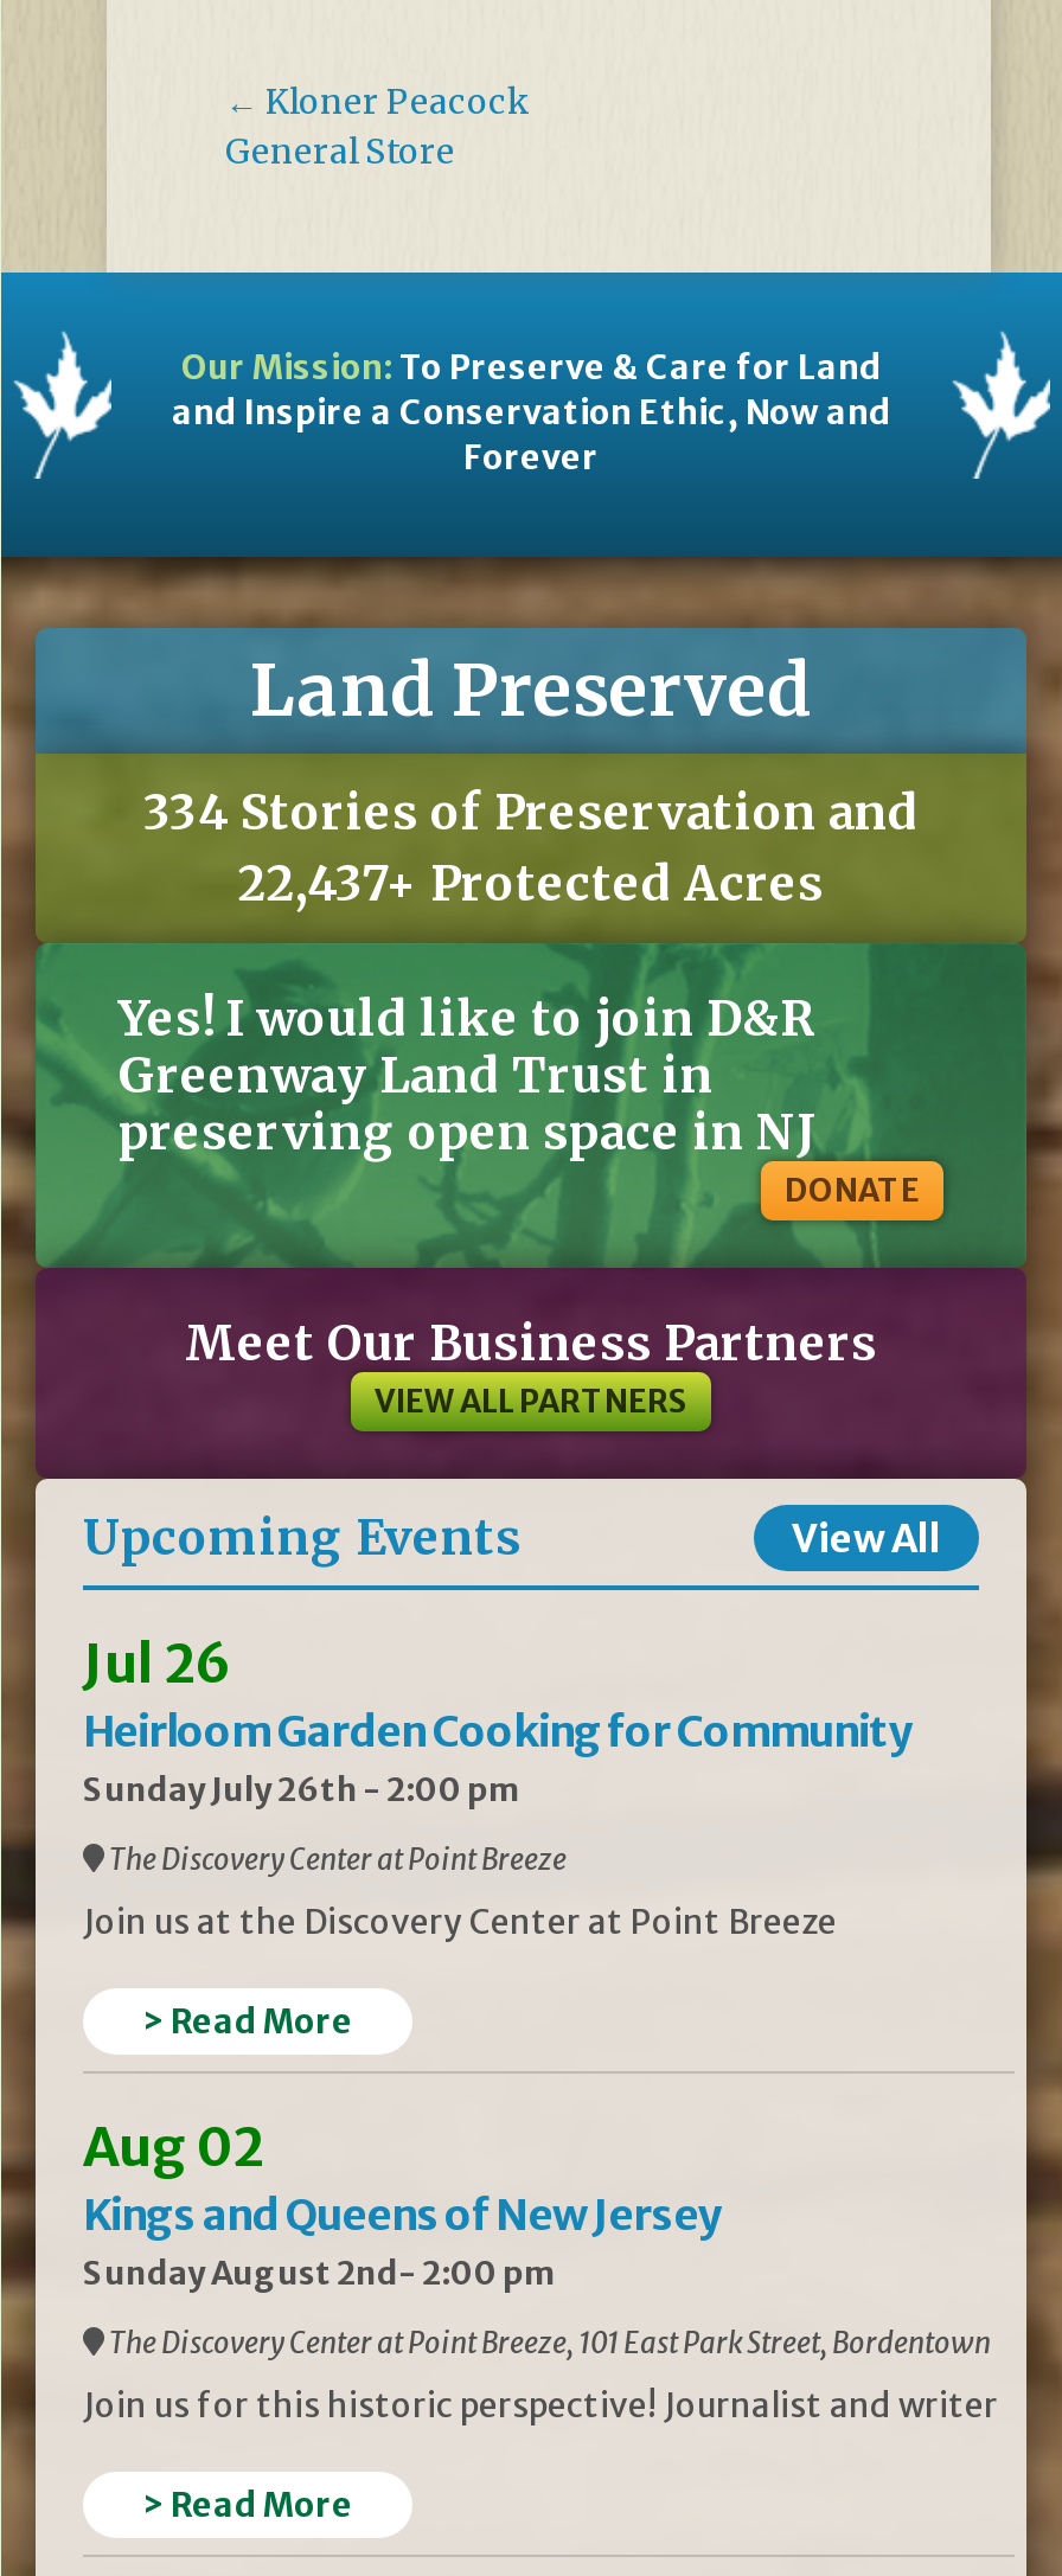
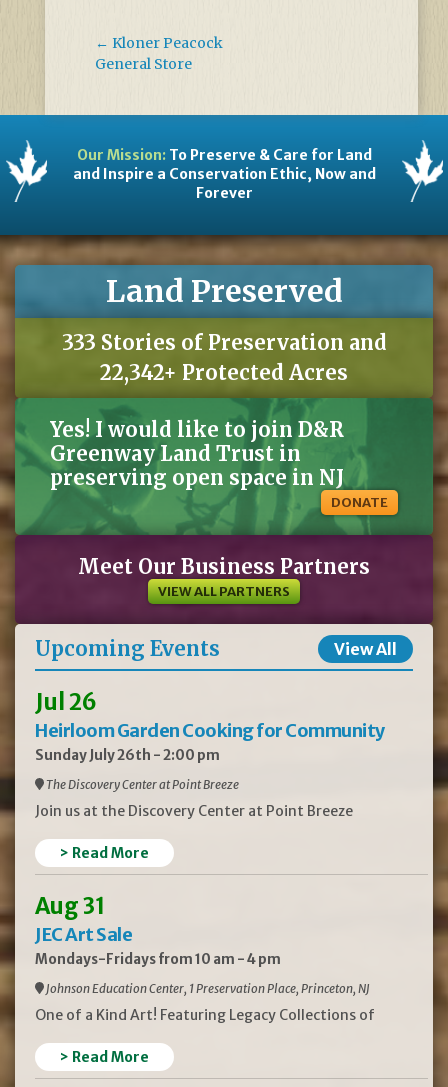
[143,782,919,841] 334 Stories of Preservation and -> [61,330,386,355] 333 Stories of Preservation and
[238,853,824,912] 22,437+ Protected Acres -> [100,360,348,385] 22,342+ Protected Acres
[83,2114,721,2294] Aug 02 | Kings and Queens of New Jersey | Sunday August 2nd- 2:00 pm -> [35,892,281,968] Aug 31 | JEC Art Sale | Mondays-Fridays from 10 am - 4 pm
[104,2325,991,2360] The Discovery Center at Point Breeze, 101 East Park Street, Bordentown -> [44,981,370,996] Johnson Education Center, 1 Preservation Place, Princeton, NJ
[83,2384,998,2426] Join us for this historic perspective! Journalist and writer -> [35,1006,375,1024] One of a Kind Art! Featuring Legacy Collections of

